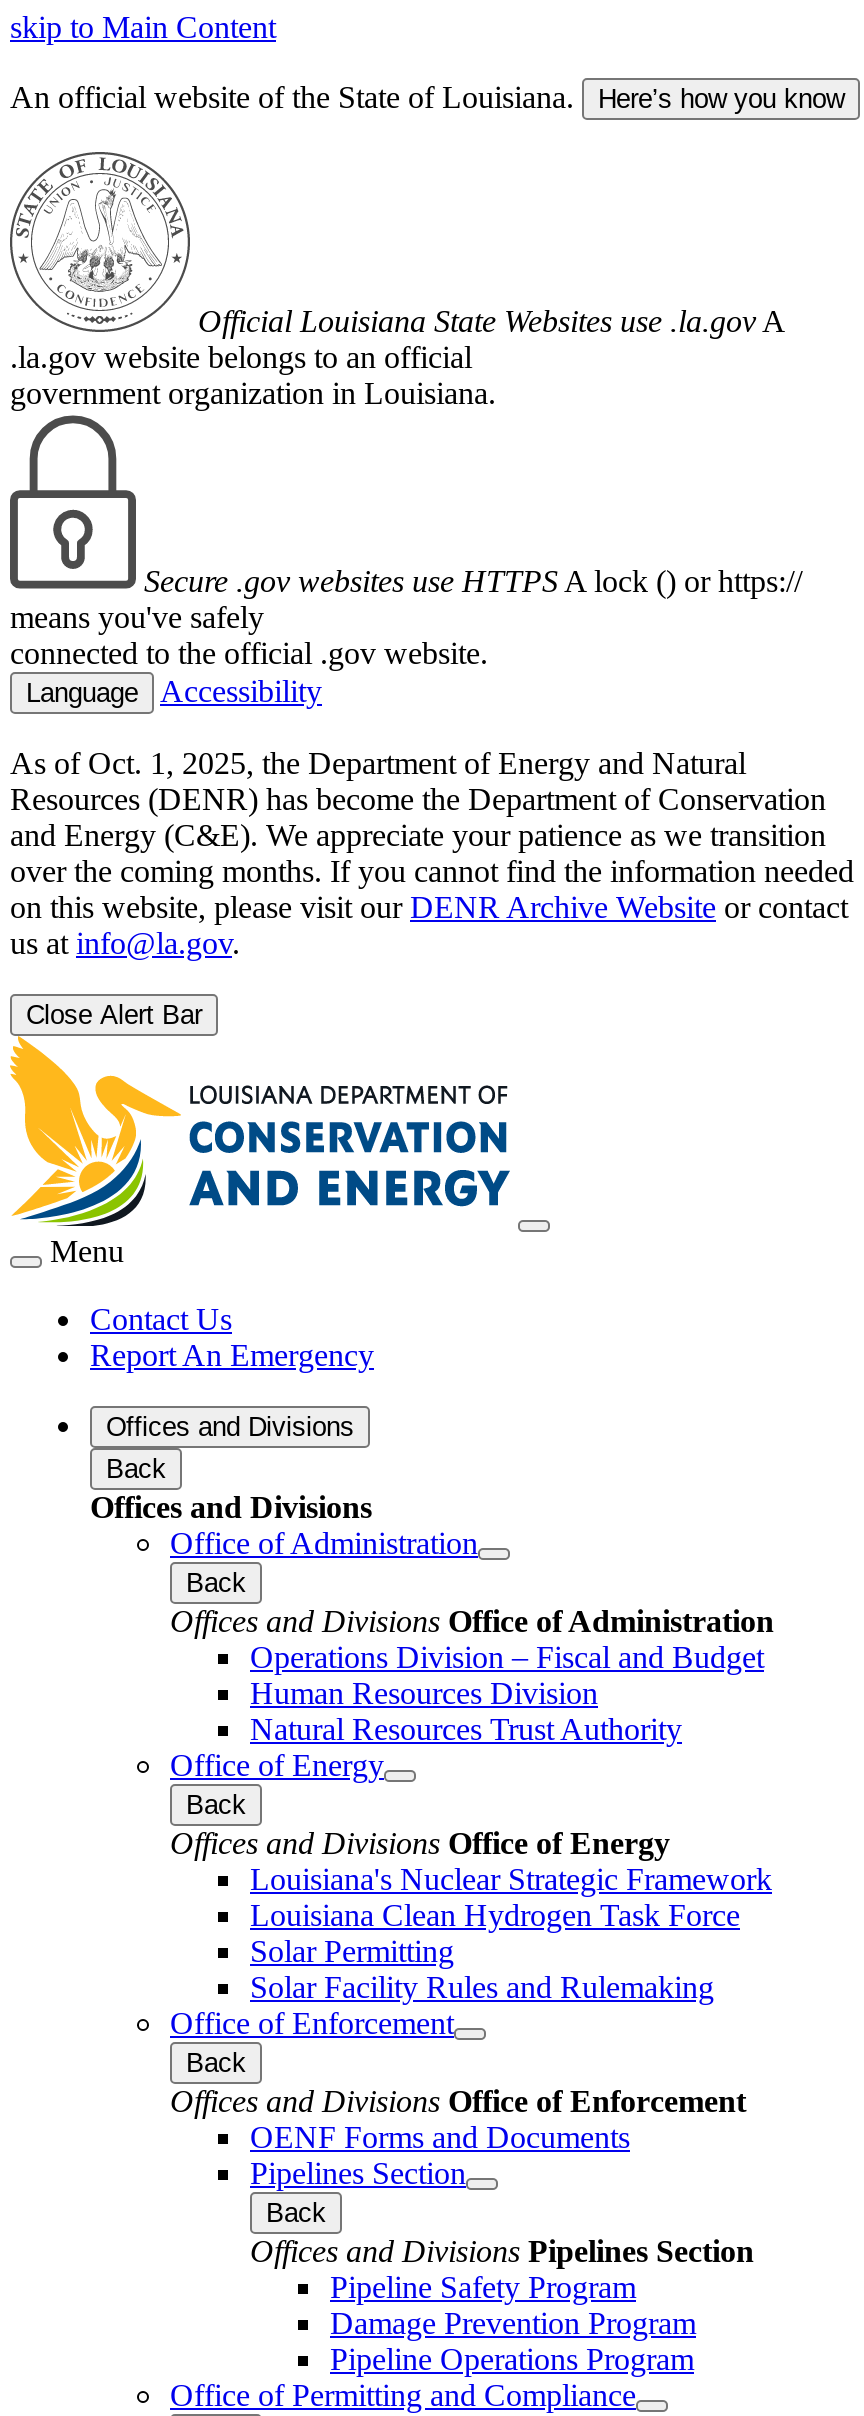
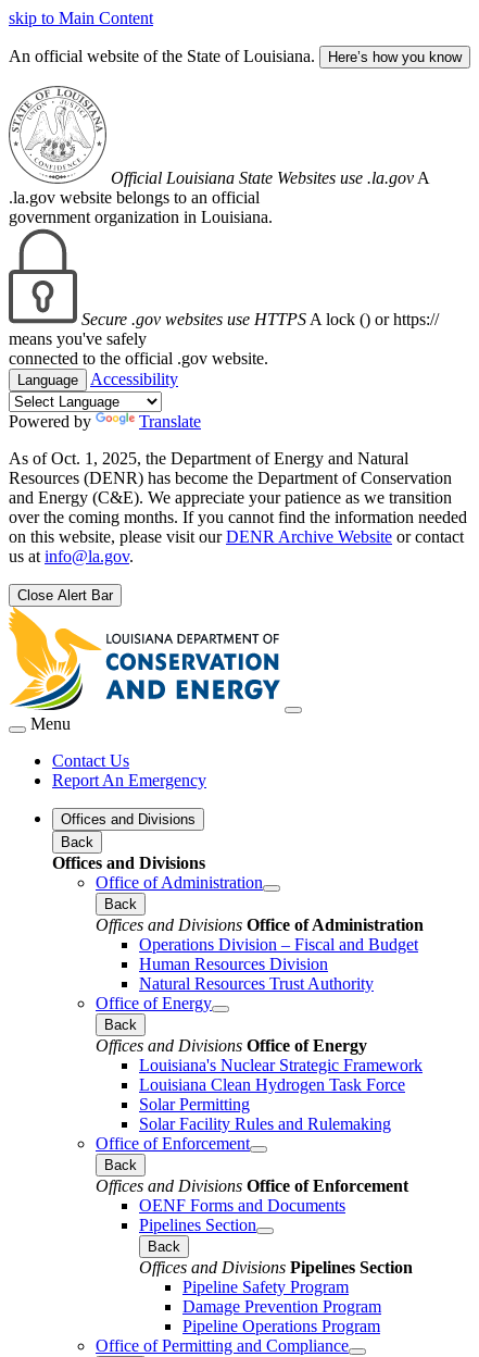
none -> [9,412,201,431] Powered by | Translate

